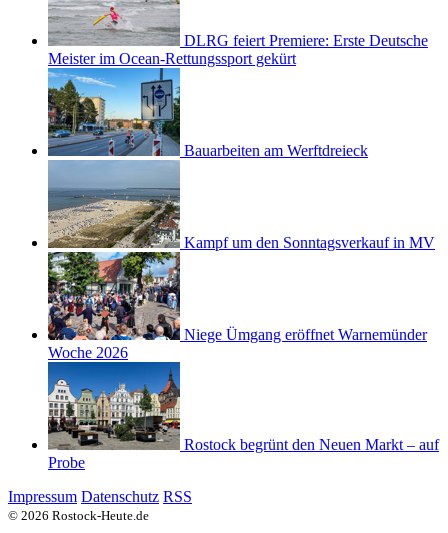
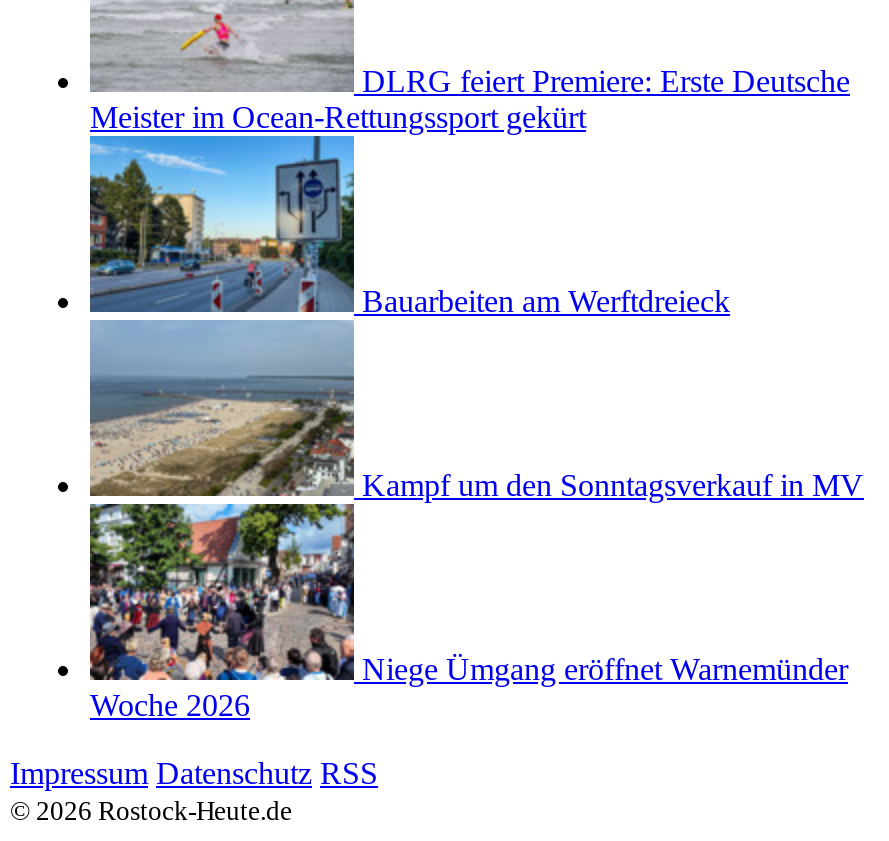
[47,361,439,471] [image] | Rostock begrünt den Neuen Markt – auf | Probe -> none

